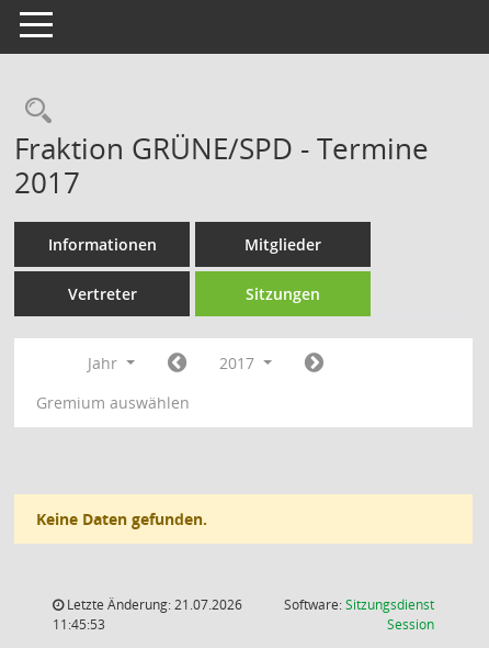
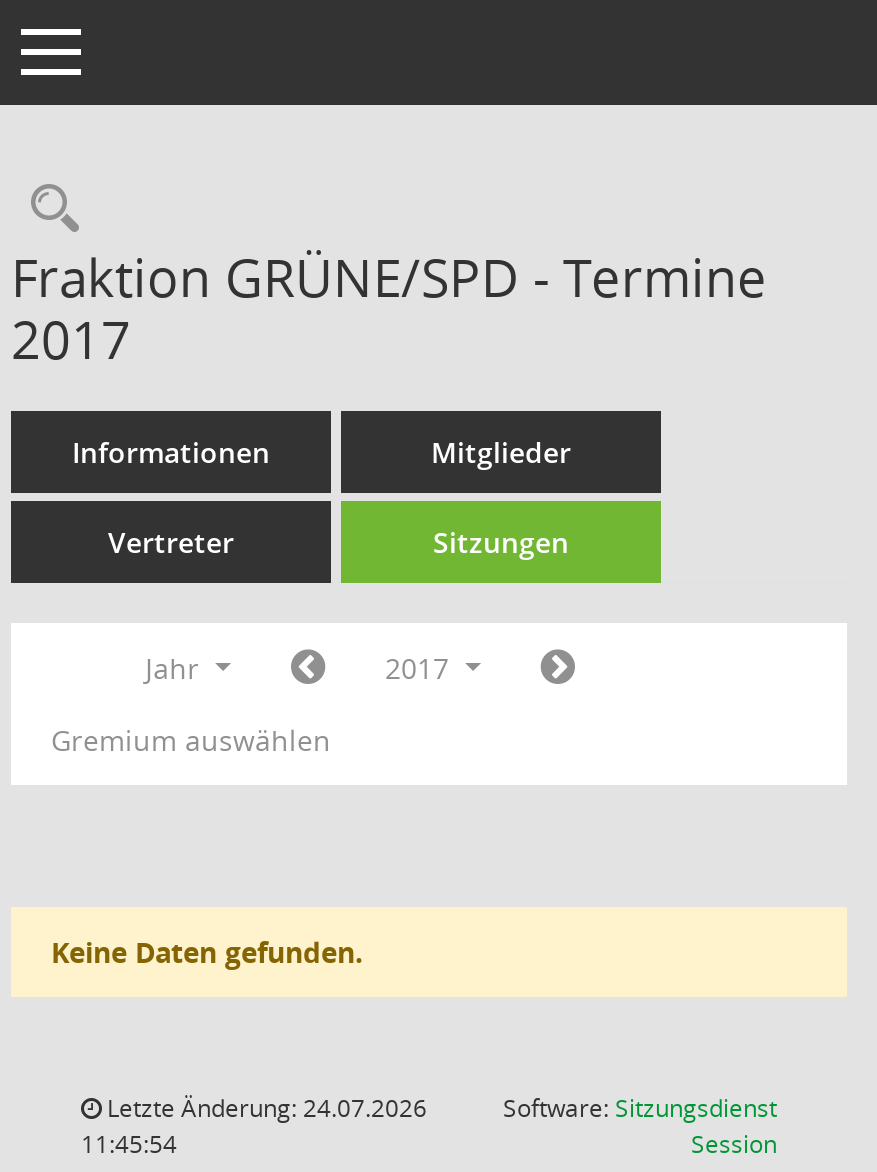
[64,595,242,614] Letzte Änderung: 21.07.2026 -> [101,1091,427,1125] Letzte Änderung: 24.07.2026
[53,615,105,634] 11:45:53 -> [81,1127,177,1161] 11:45:54

